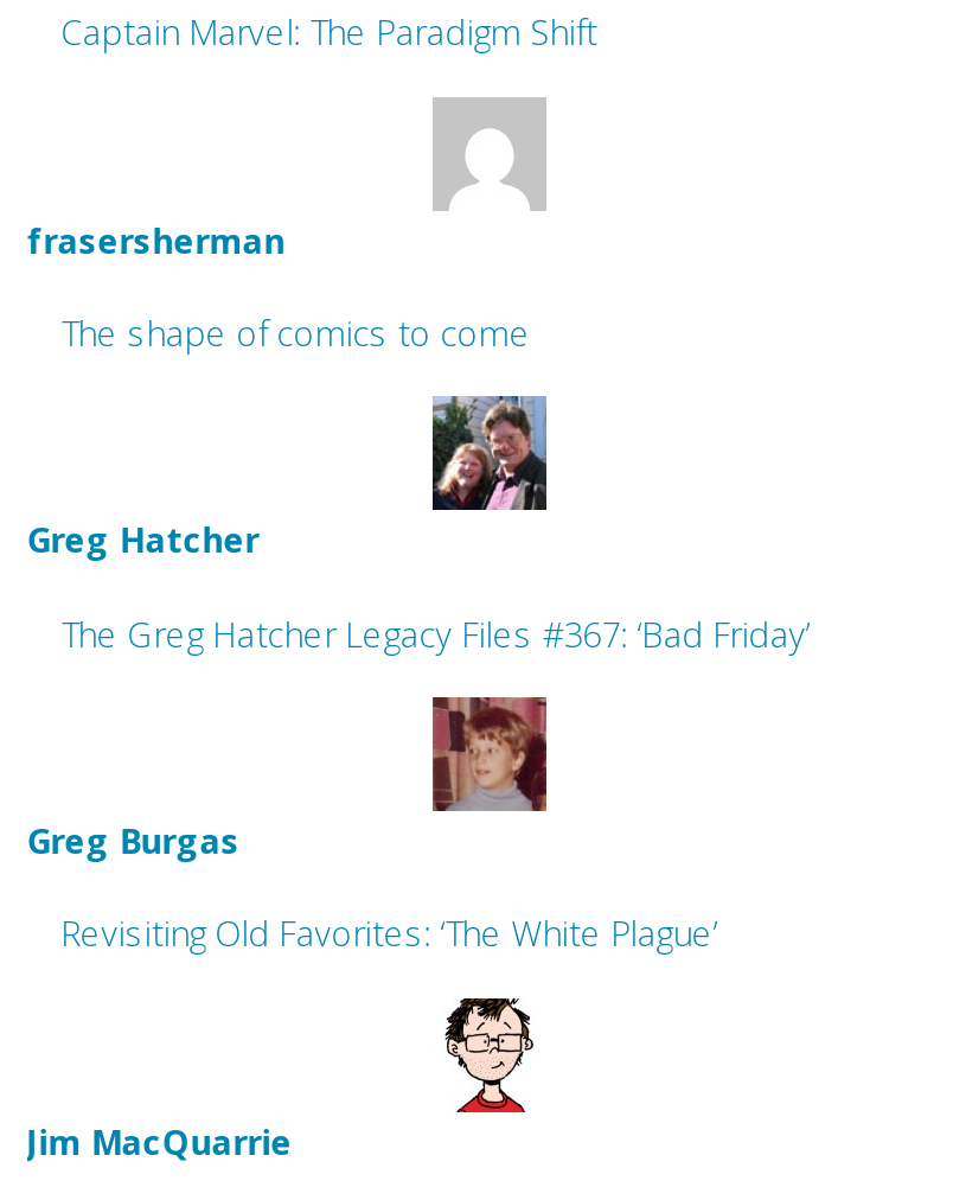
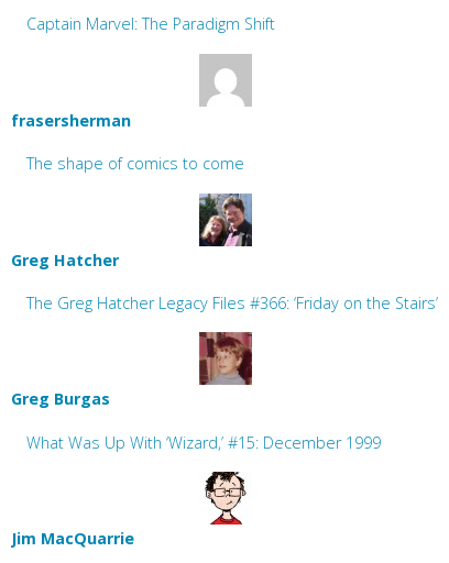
[61,612,810,657] The Greg Hatcher Legacy Files #367: ‘Bad Friday’ -> [27,292,438,313] The Greg Hatcher Legacy Files #366: ‘Friday on the Stairs’
[61,912,718,957] Revisiting Old Favorites: ‘The White Plague’ -> [27,432,381,453] What Was Up With ‘Wizard,’ #15: December 1999

